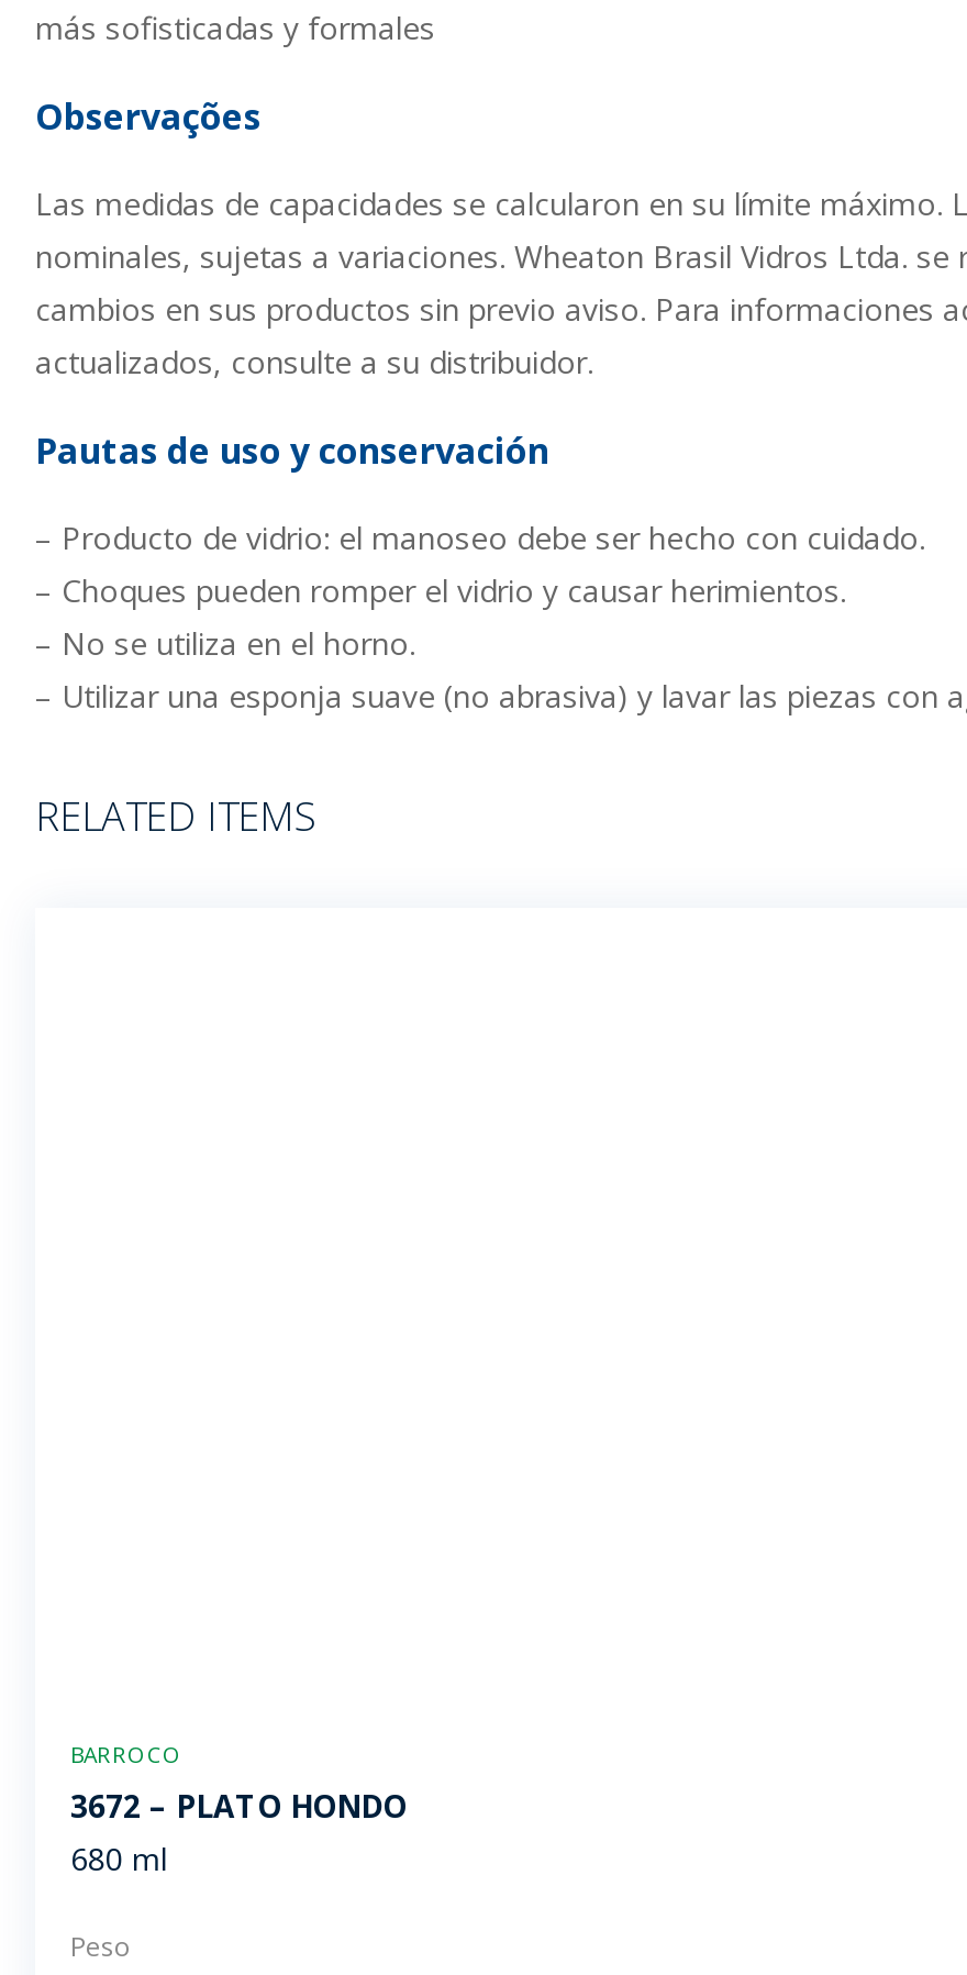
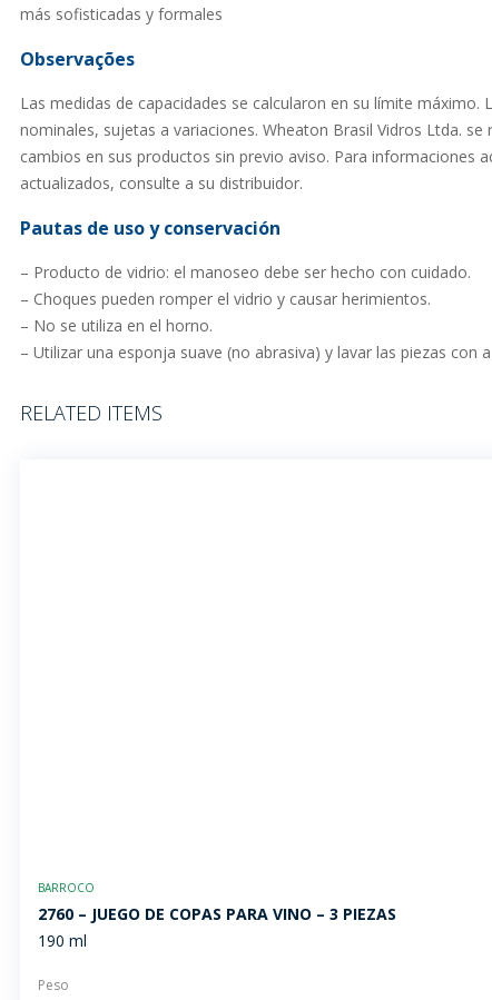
[70,1785,407,1879] 3672 – PLATO HONDO | 680 ml -> [38,903,396,951] 2760 – JUEGO DE COPAS PARA VINO – 3 PIEZAS | 190 ml

